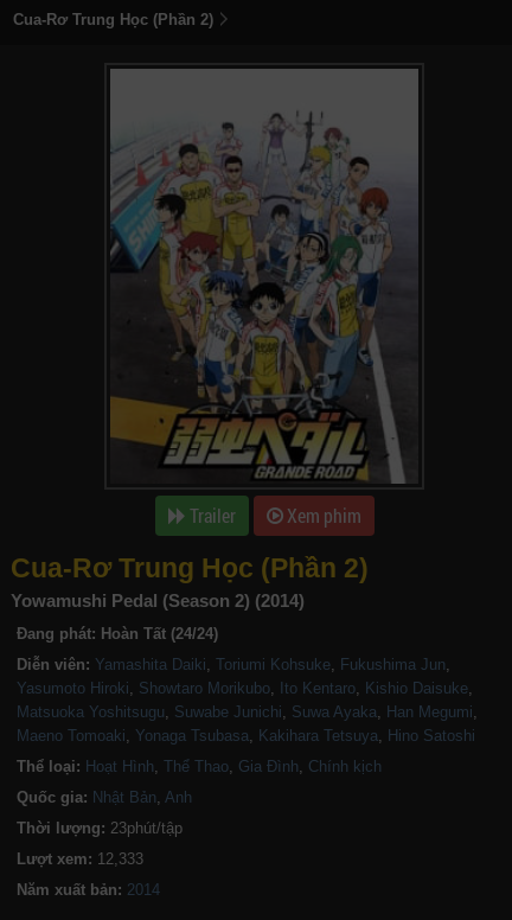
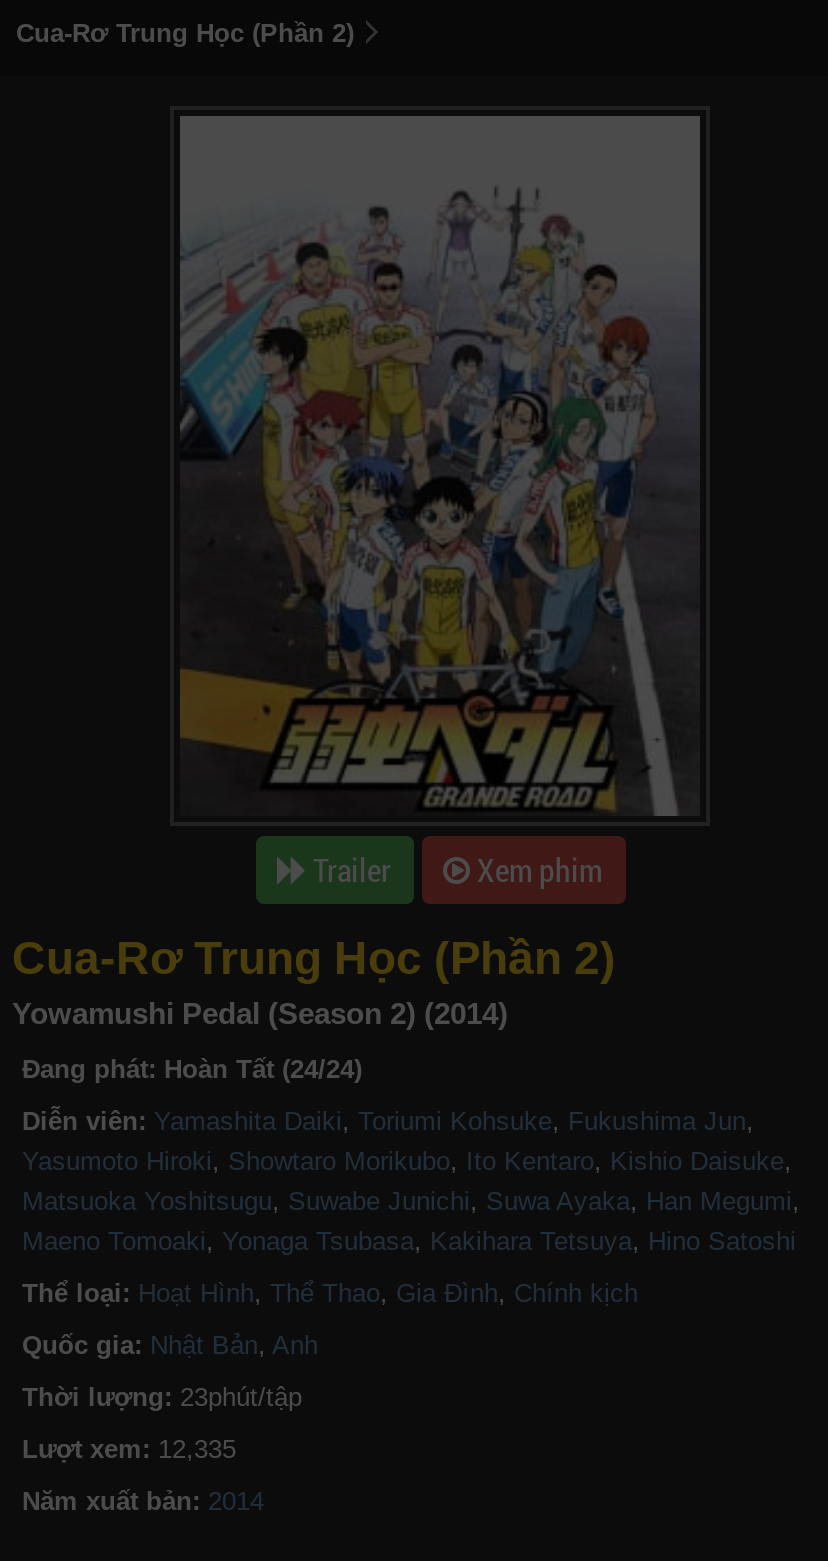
[17,850,143,868] Lượt xem: 12,333 -> [22,1434,236,1464] Lượt xem: 12,335

